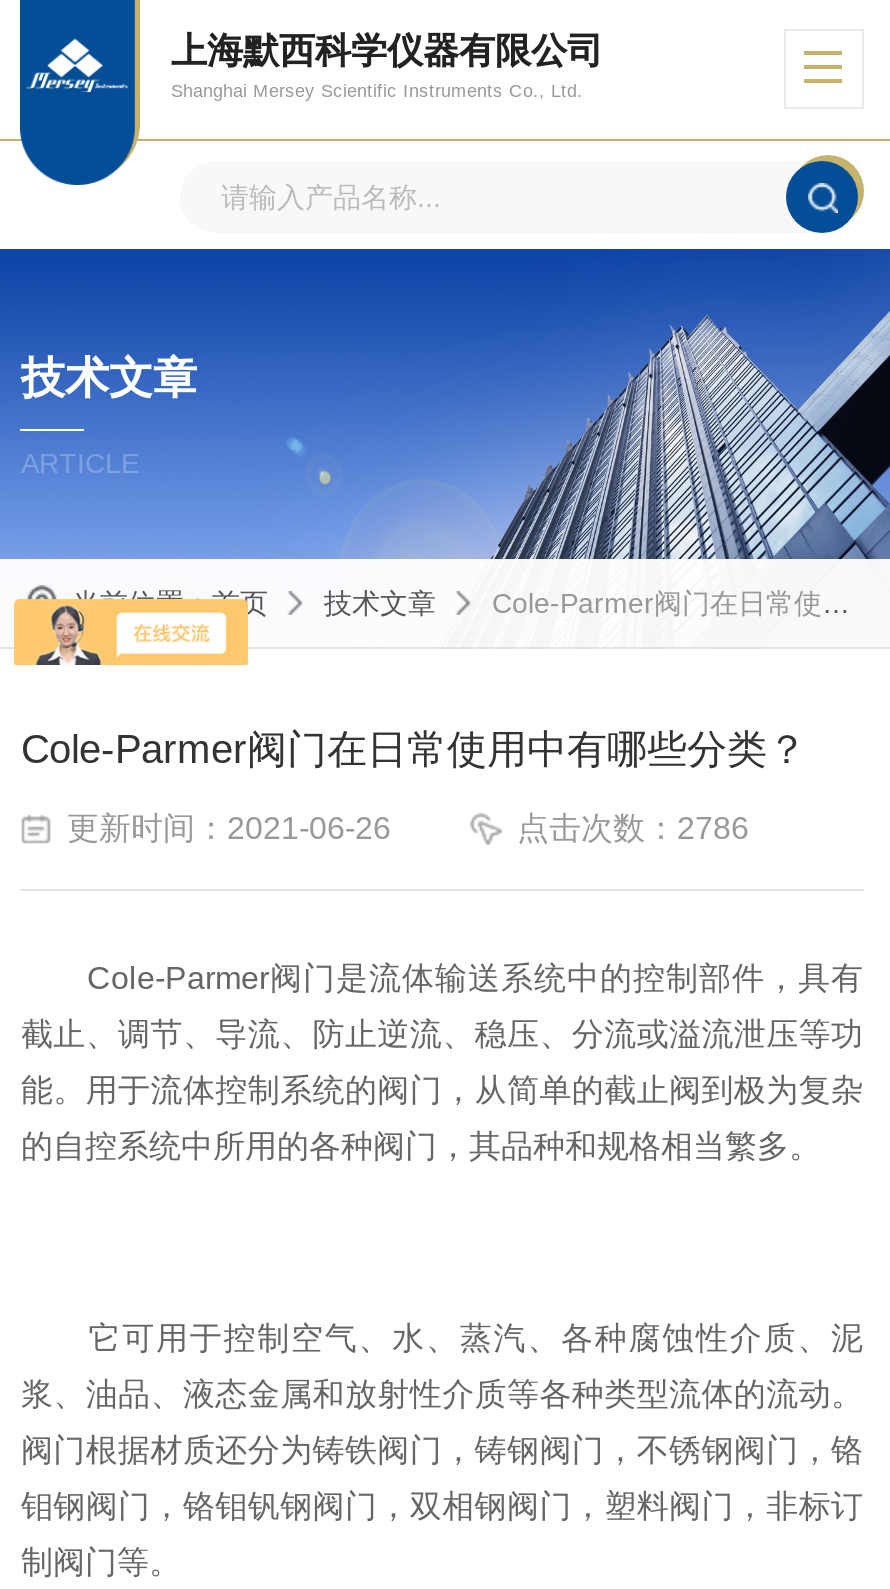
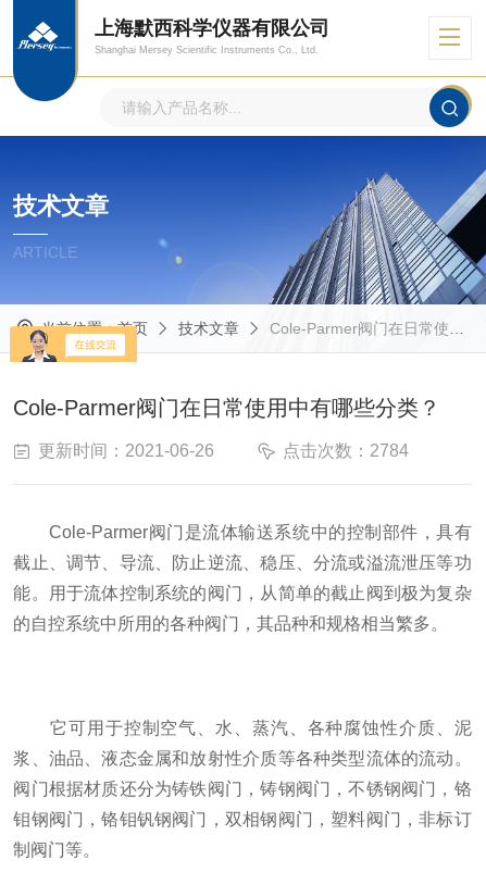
[517,811,749,845] 点击次数：2786 -> [283,441,409,460] 点击次数：2784

